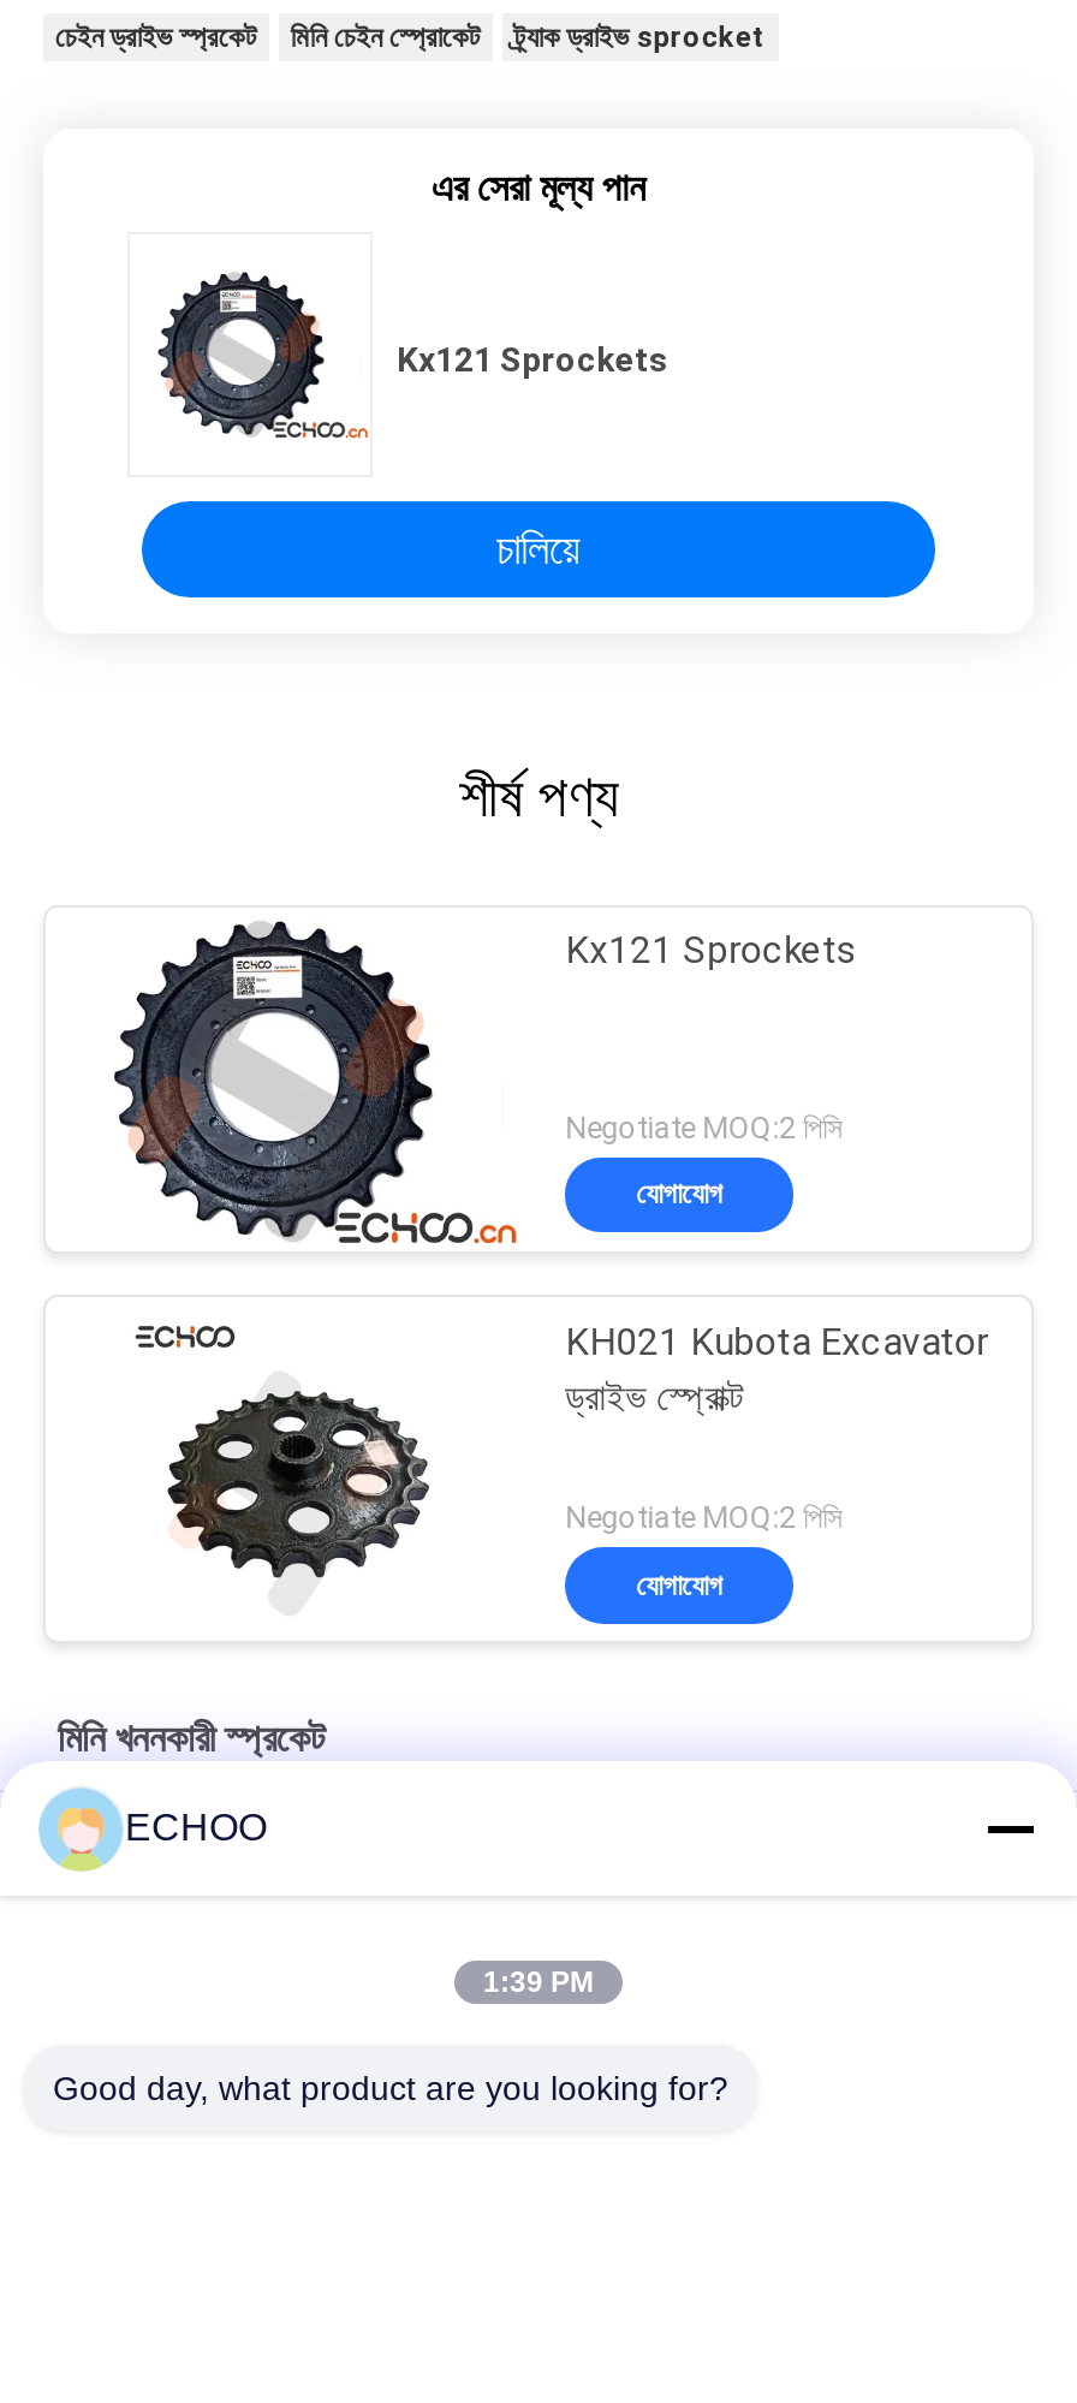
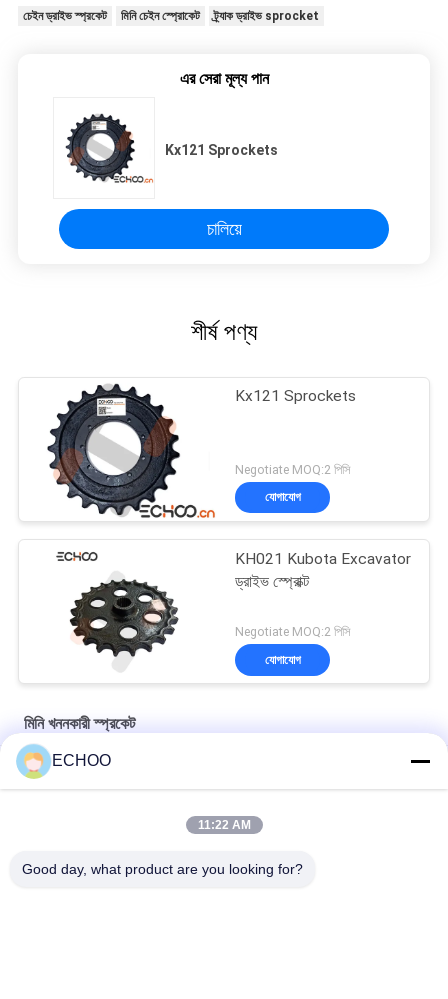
[483,1965,594,1999] 1:39 PM -> [197,818,250,832] 11:22 AM

